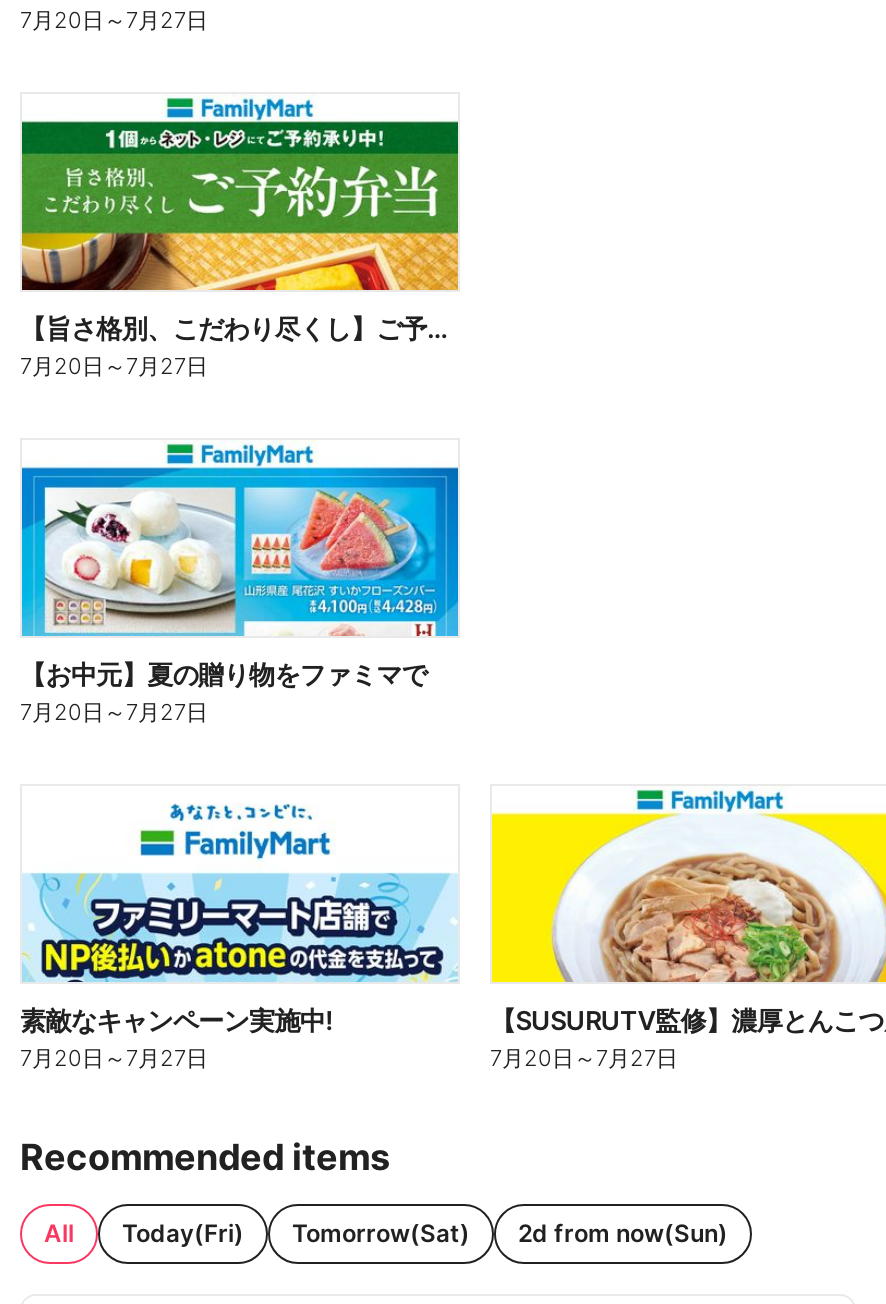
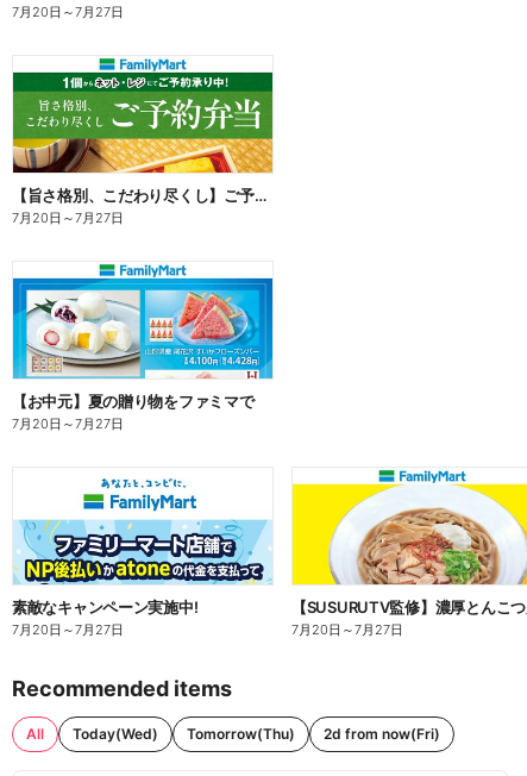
[122,1217,728,1247] Today(Fri) | Tomorrow(Sat) | 2d from now(Sun) -> [73,724,440,742] Today(Wed) | Tomorrow(Thu) | 2d from now(Fri)

